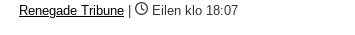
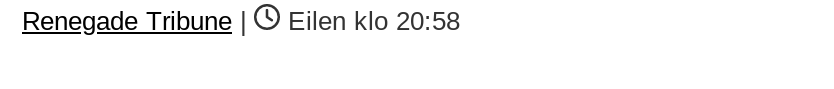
[152,3,238,18] Eilen klo 18:07 -> [288,6,460,36] Eilen klo 20:58

